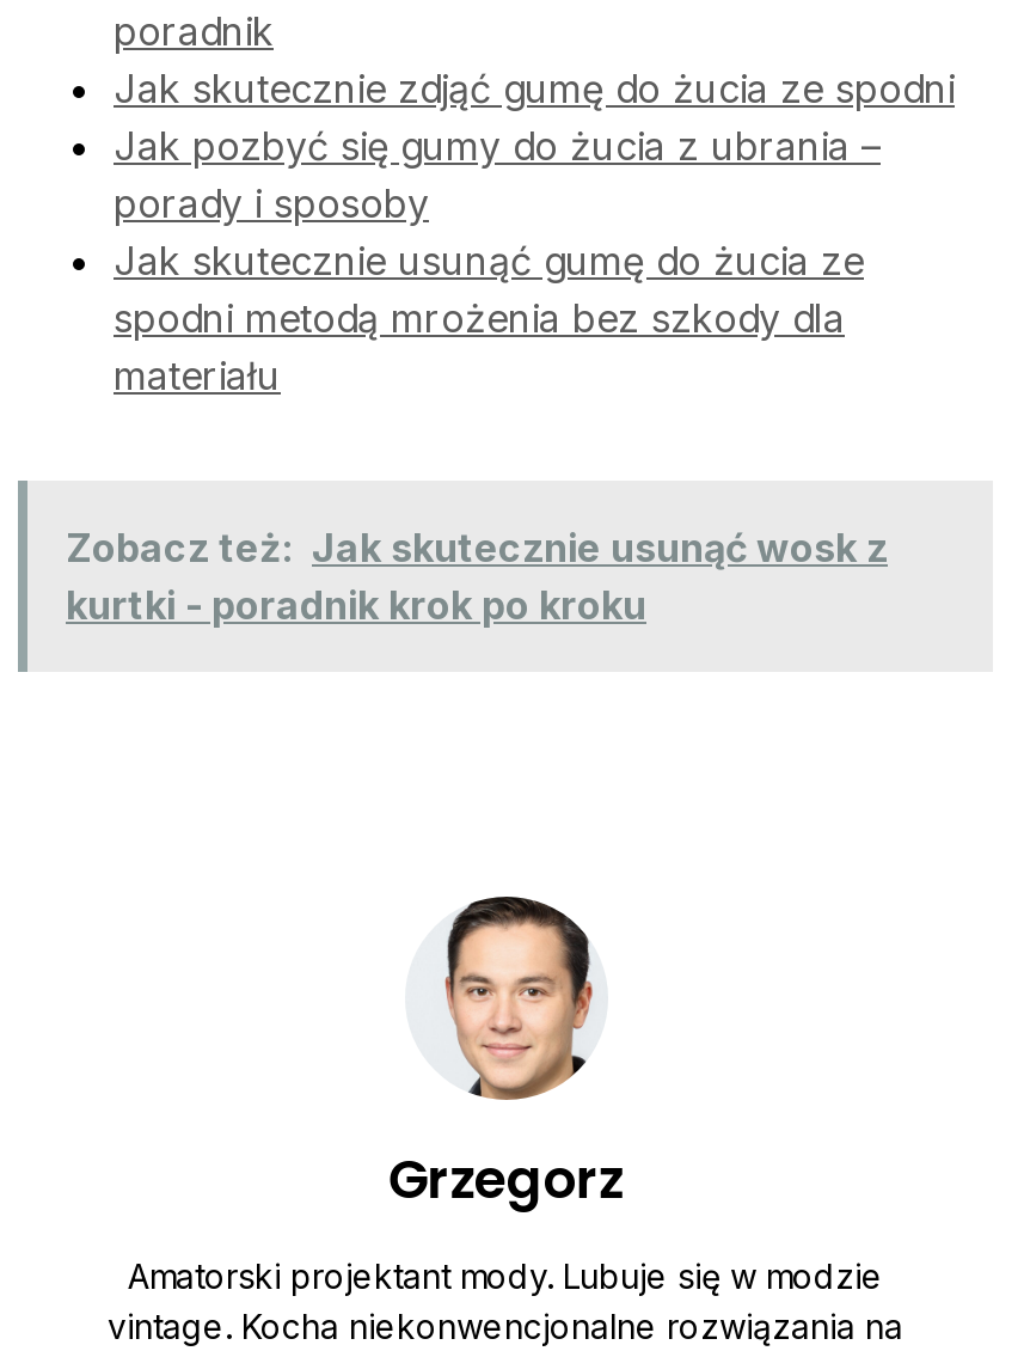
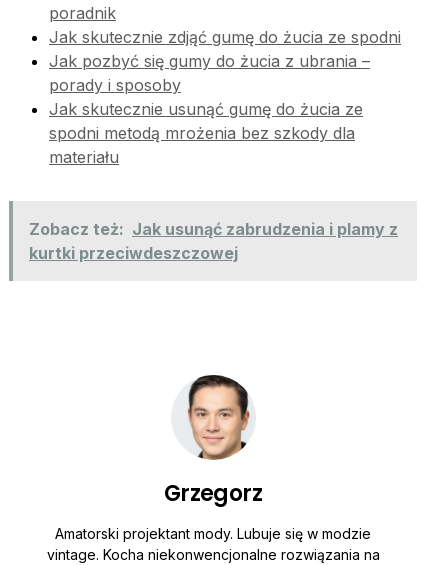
[66,523,888,628] Zobacz też: Jak skutecznie usunąć wosk z | kurtki - poradnik krok po kroku -> [29,219,398,263] Zobacz też: Jak usunąć zabrudzenia i plamy z | kurtki przeciwdeszczowej

